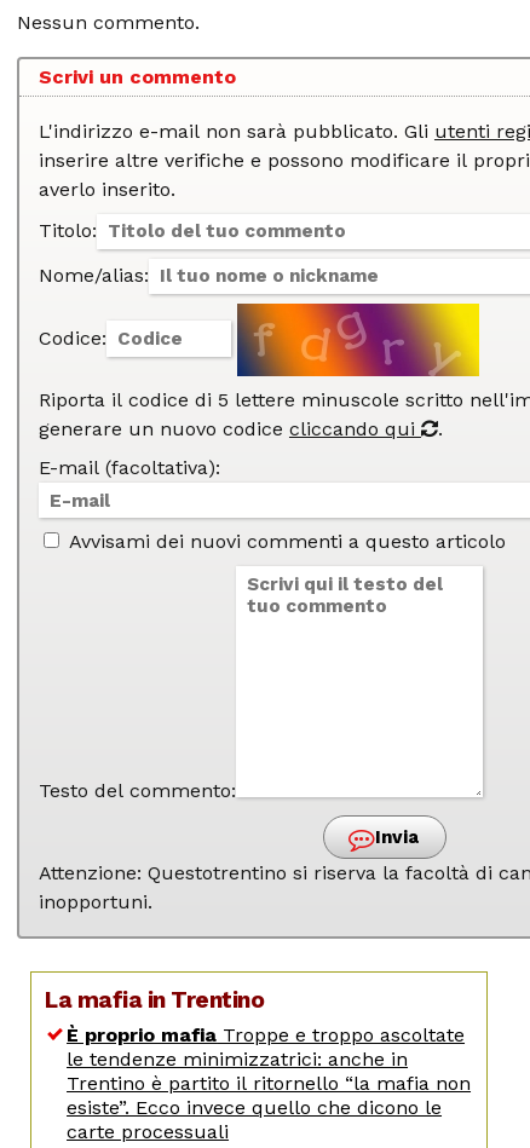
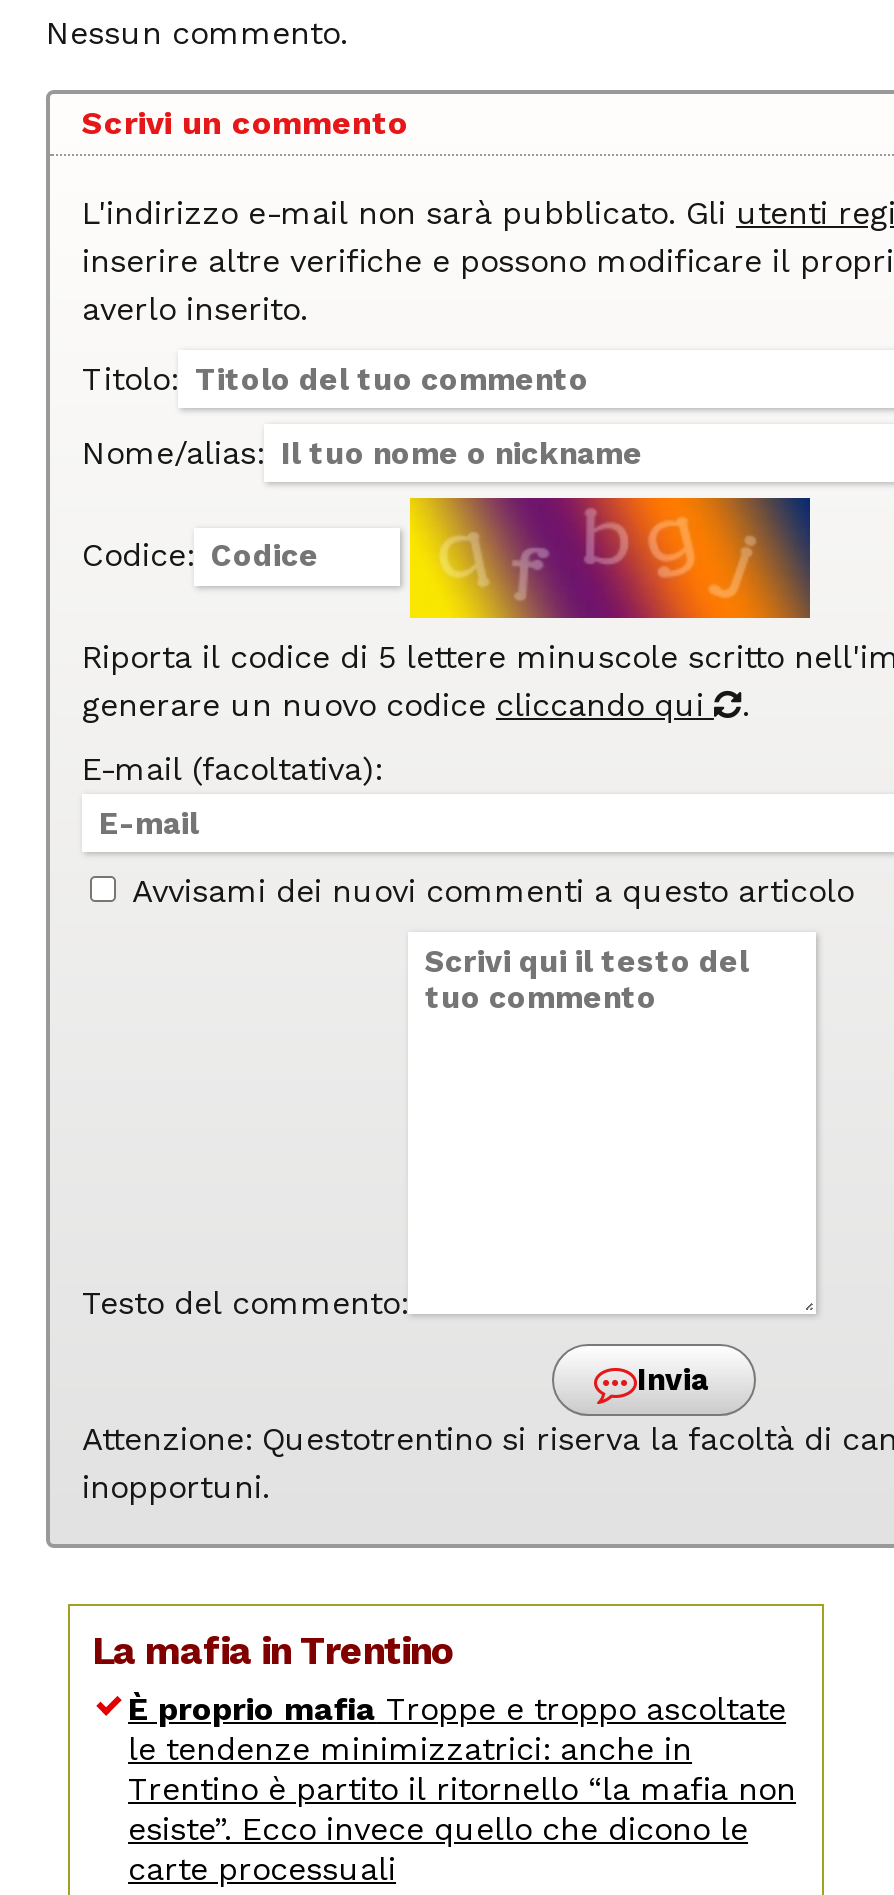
[236,302,480,377] [image] -> [408,495,812,621] [image]

